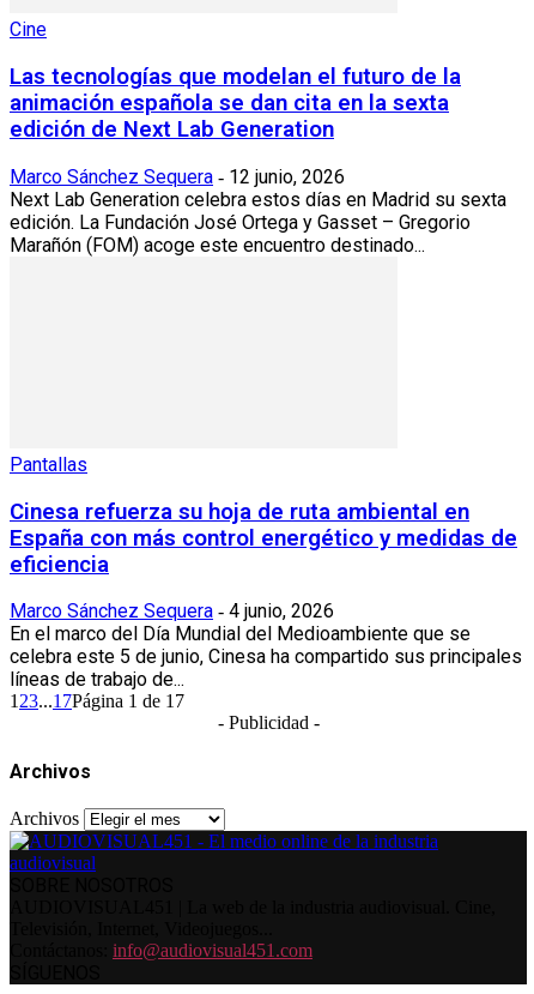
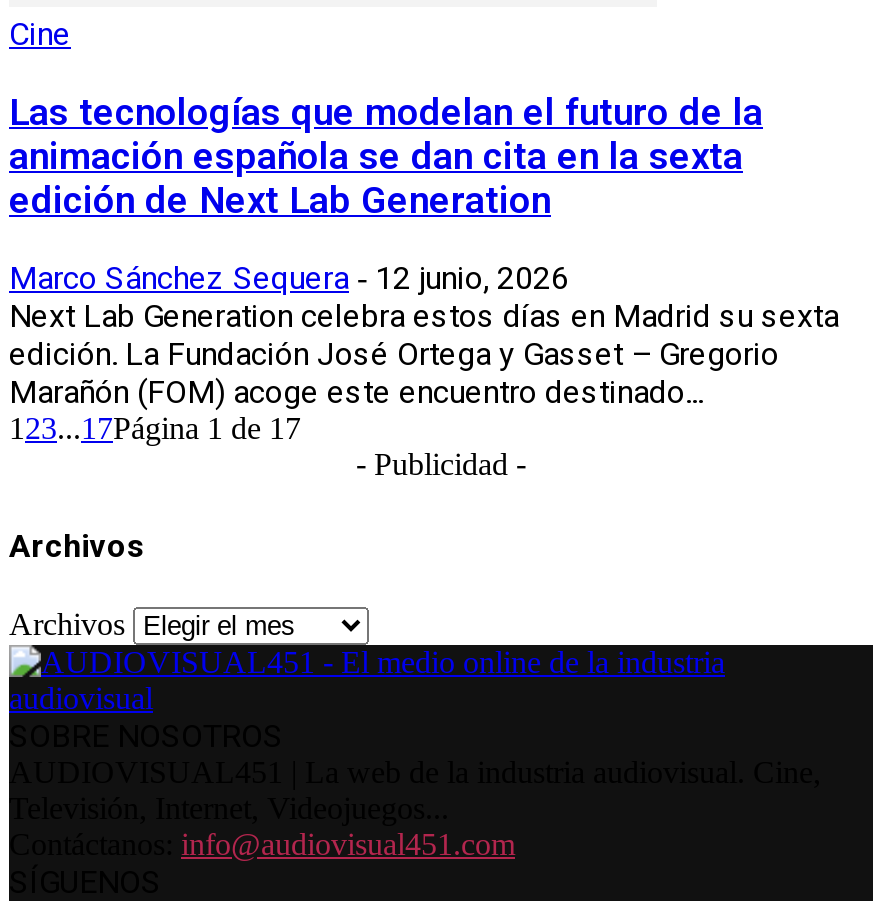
[10,453,522,691] Pantallas | Cinesa refuerza su hoja de ruta ambiental en | España con más control energético y medidas de | eficiencia | Marco Sánchez Sequera - 4 junio, 2026 | En el marco del Día Mundial del Medioambiente que se | celebra este 5 de junio, Cinesa ha compartido sus principales | líneas de trabajo de... -> none

